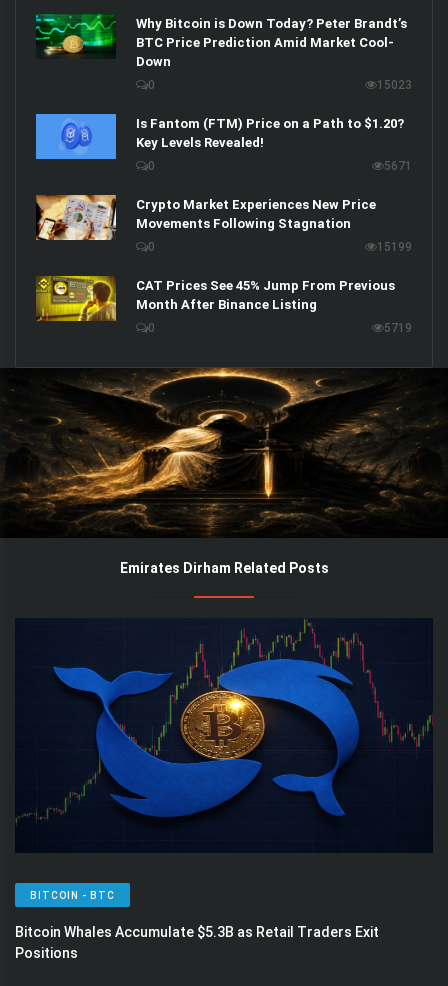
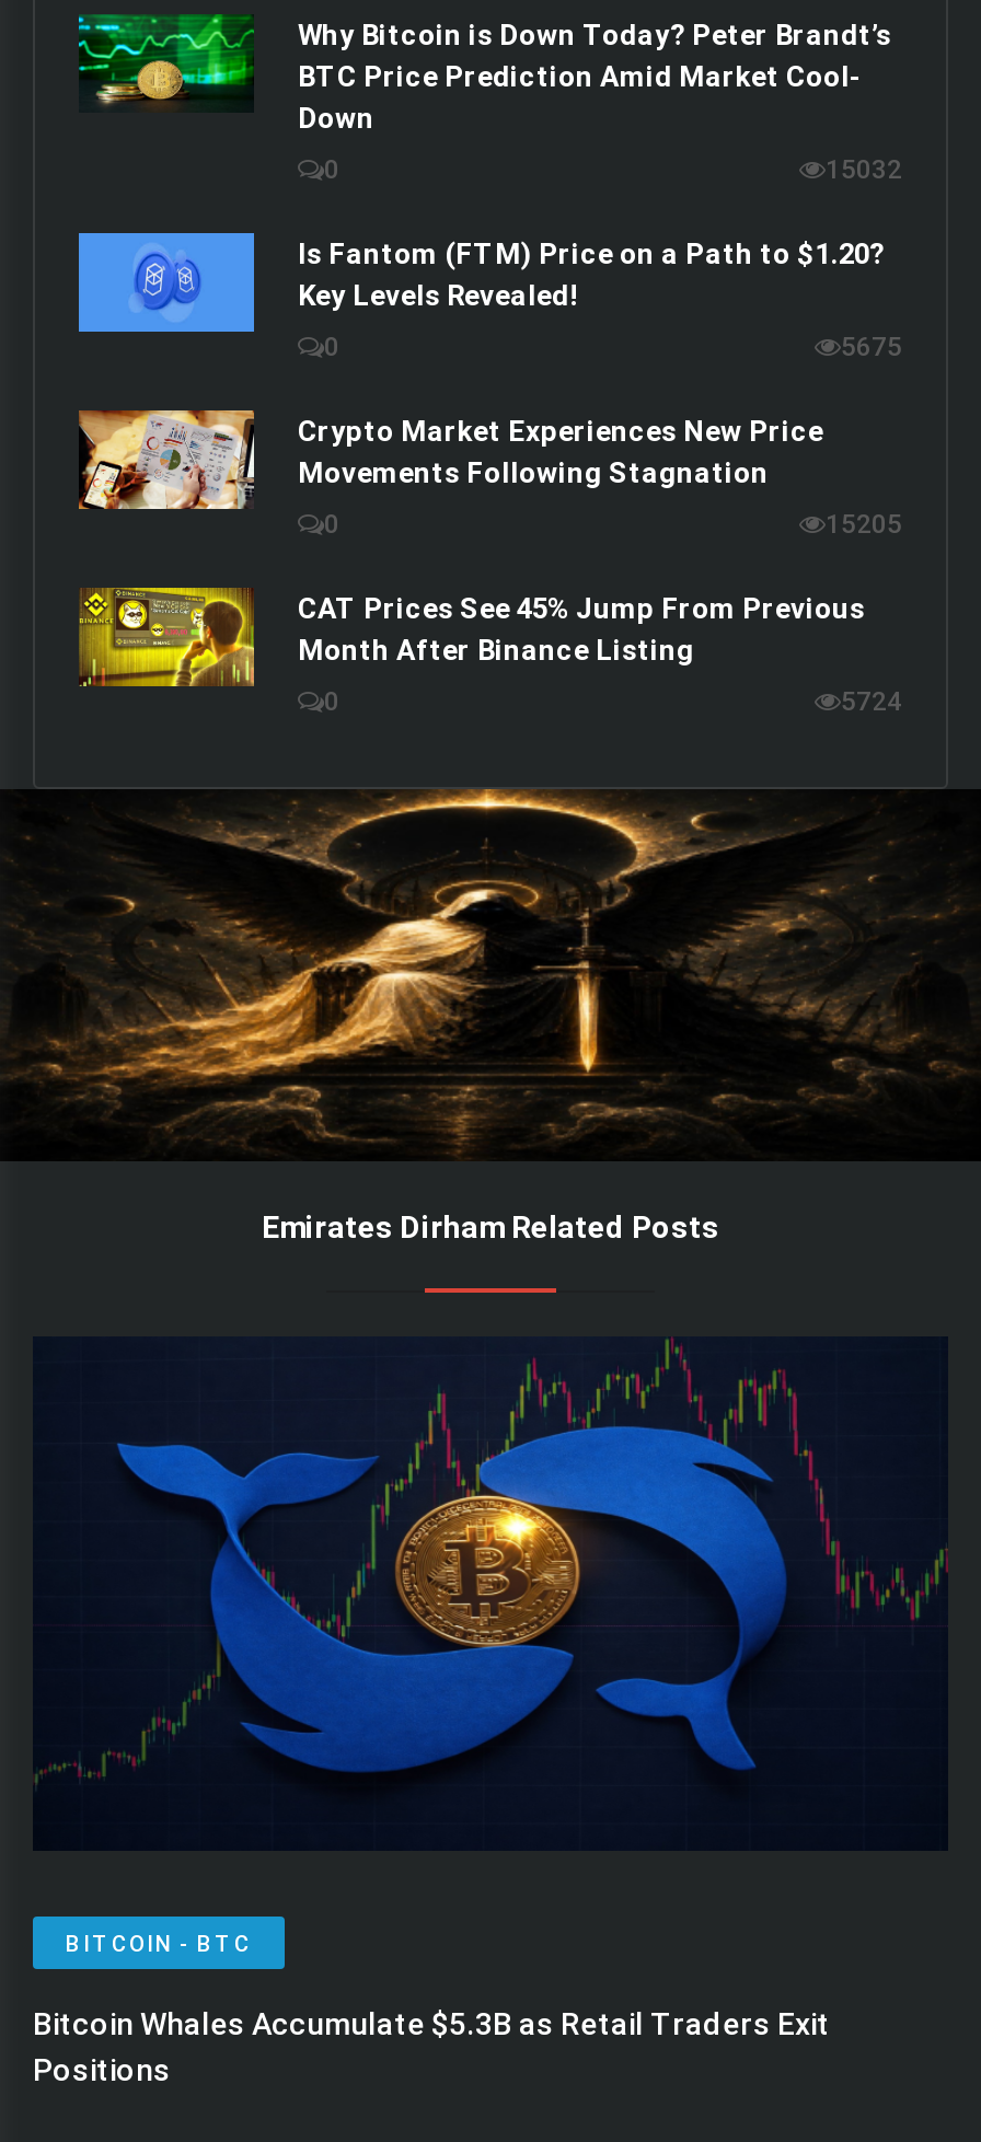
[377,78,412,92] 15023 -> [826,155,902,185] 15032
[384,159,412,173] 5671 -> [841,332,902,363] 5675
[377,240,412,254] 15199 -> [826,509,902,540] 15205
[384,321,412,335] 5719 -> [841,687,902,717] 5724

